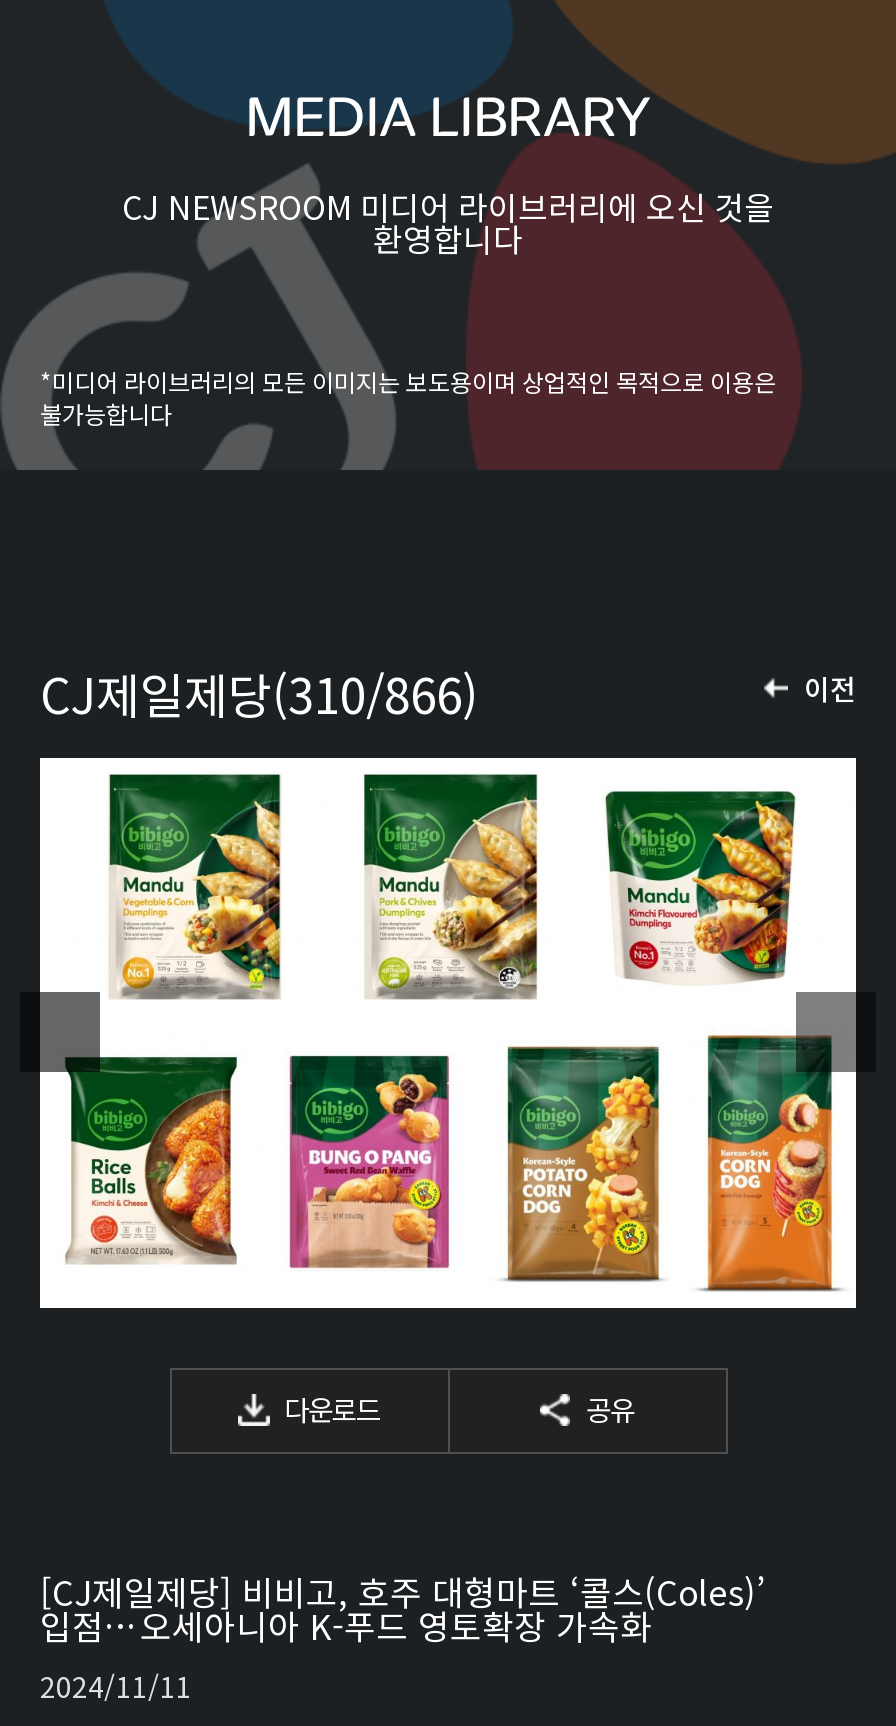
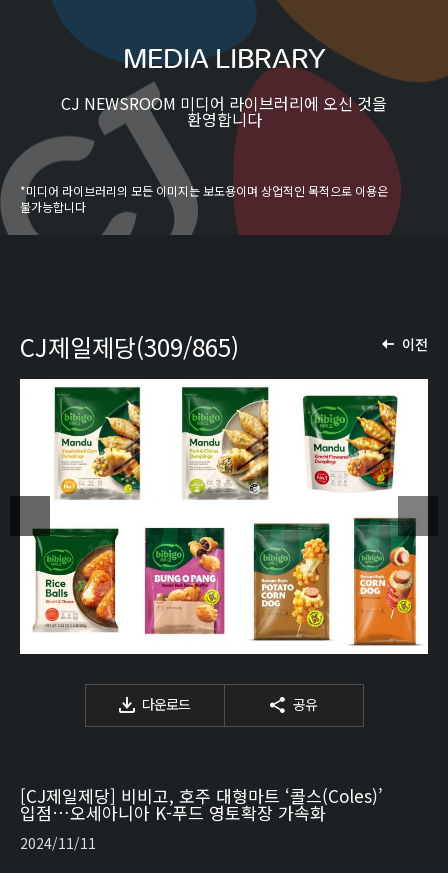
[40,658,478,728] CJ제일제당(310/866) -> [20,329,239,364] CJ제일제당(309/865)

